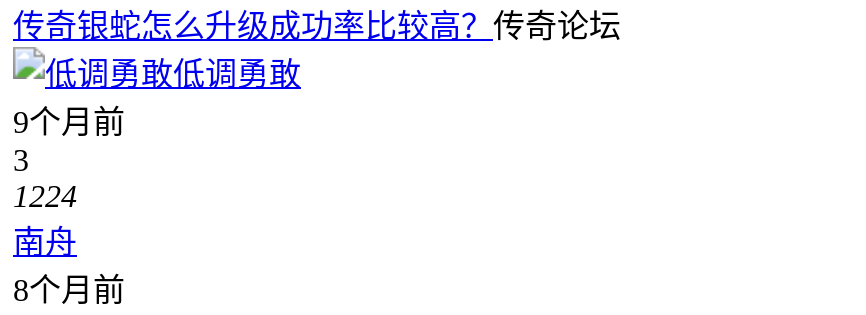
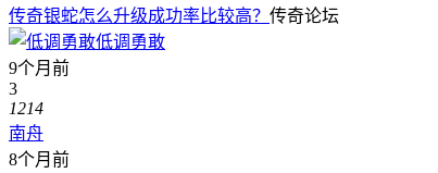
[13,179,77,213] 1224 -> [9,99,43,117] 1214

